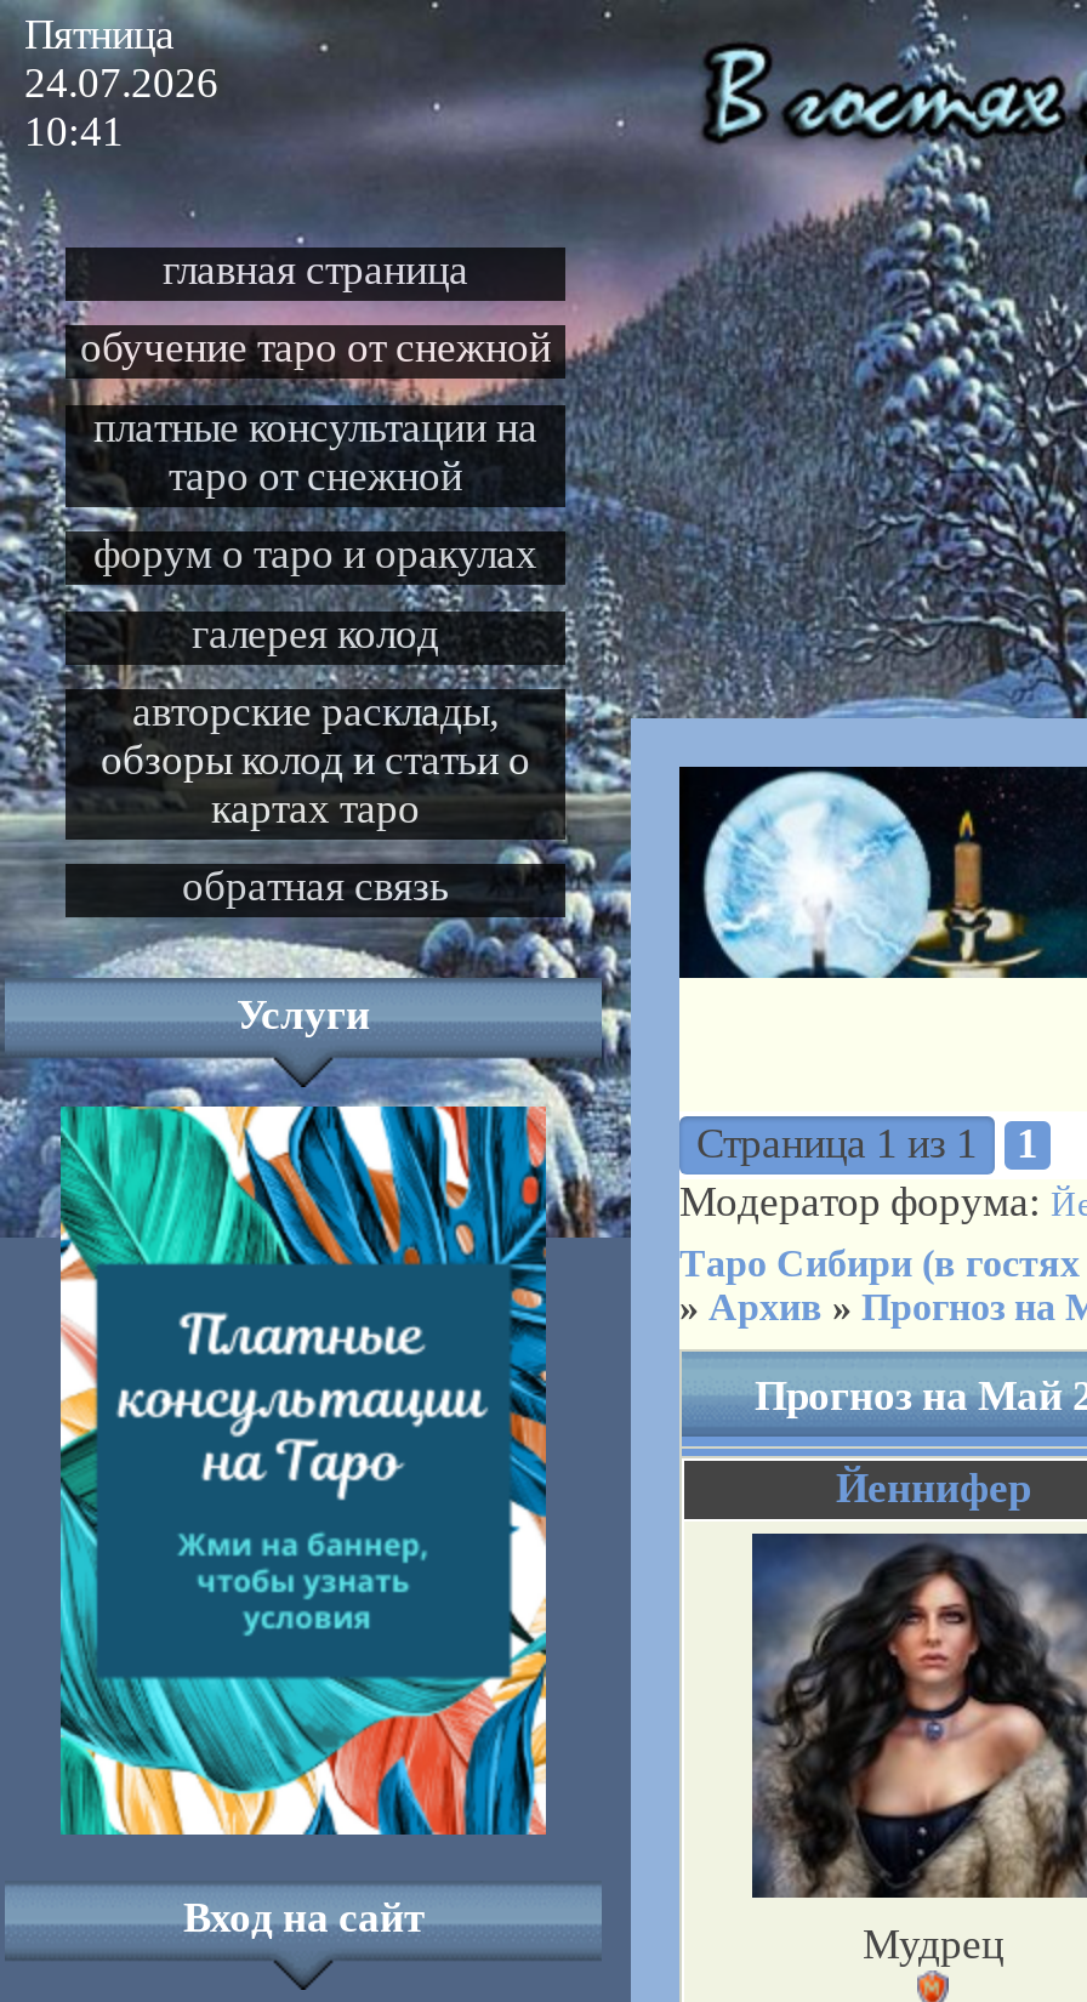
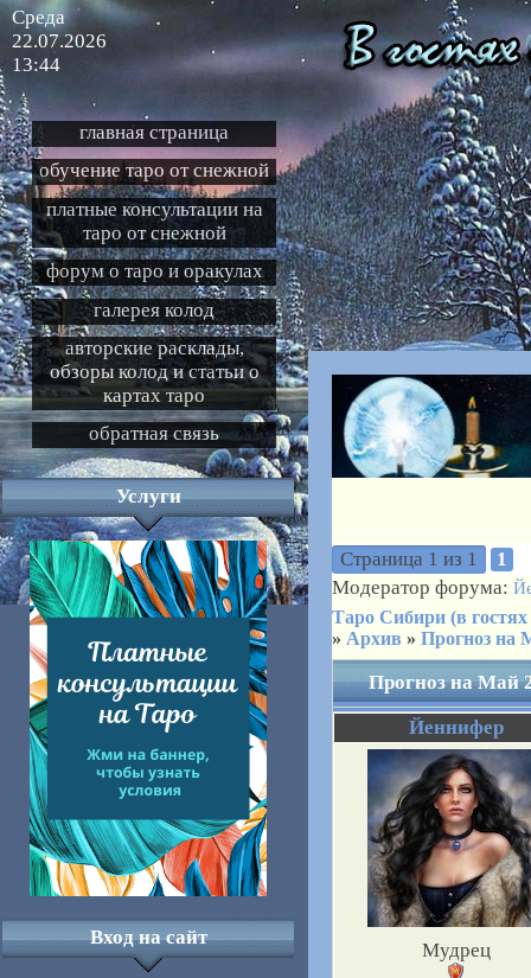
[24,12,218,155] Пятница | 24.07.2026 | 10:41 -> [12,6,107,76] Среда | 22.07.2026 | 13:44

